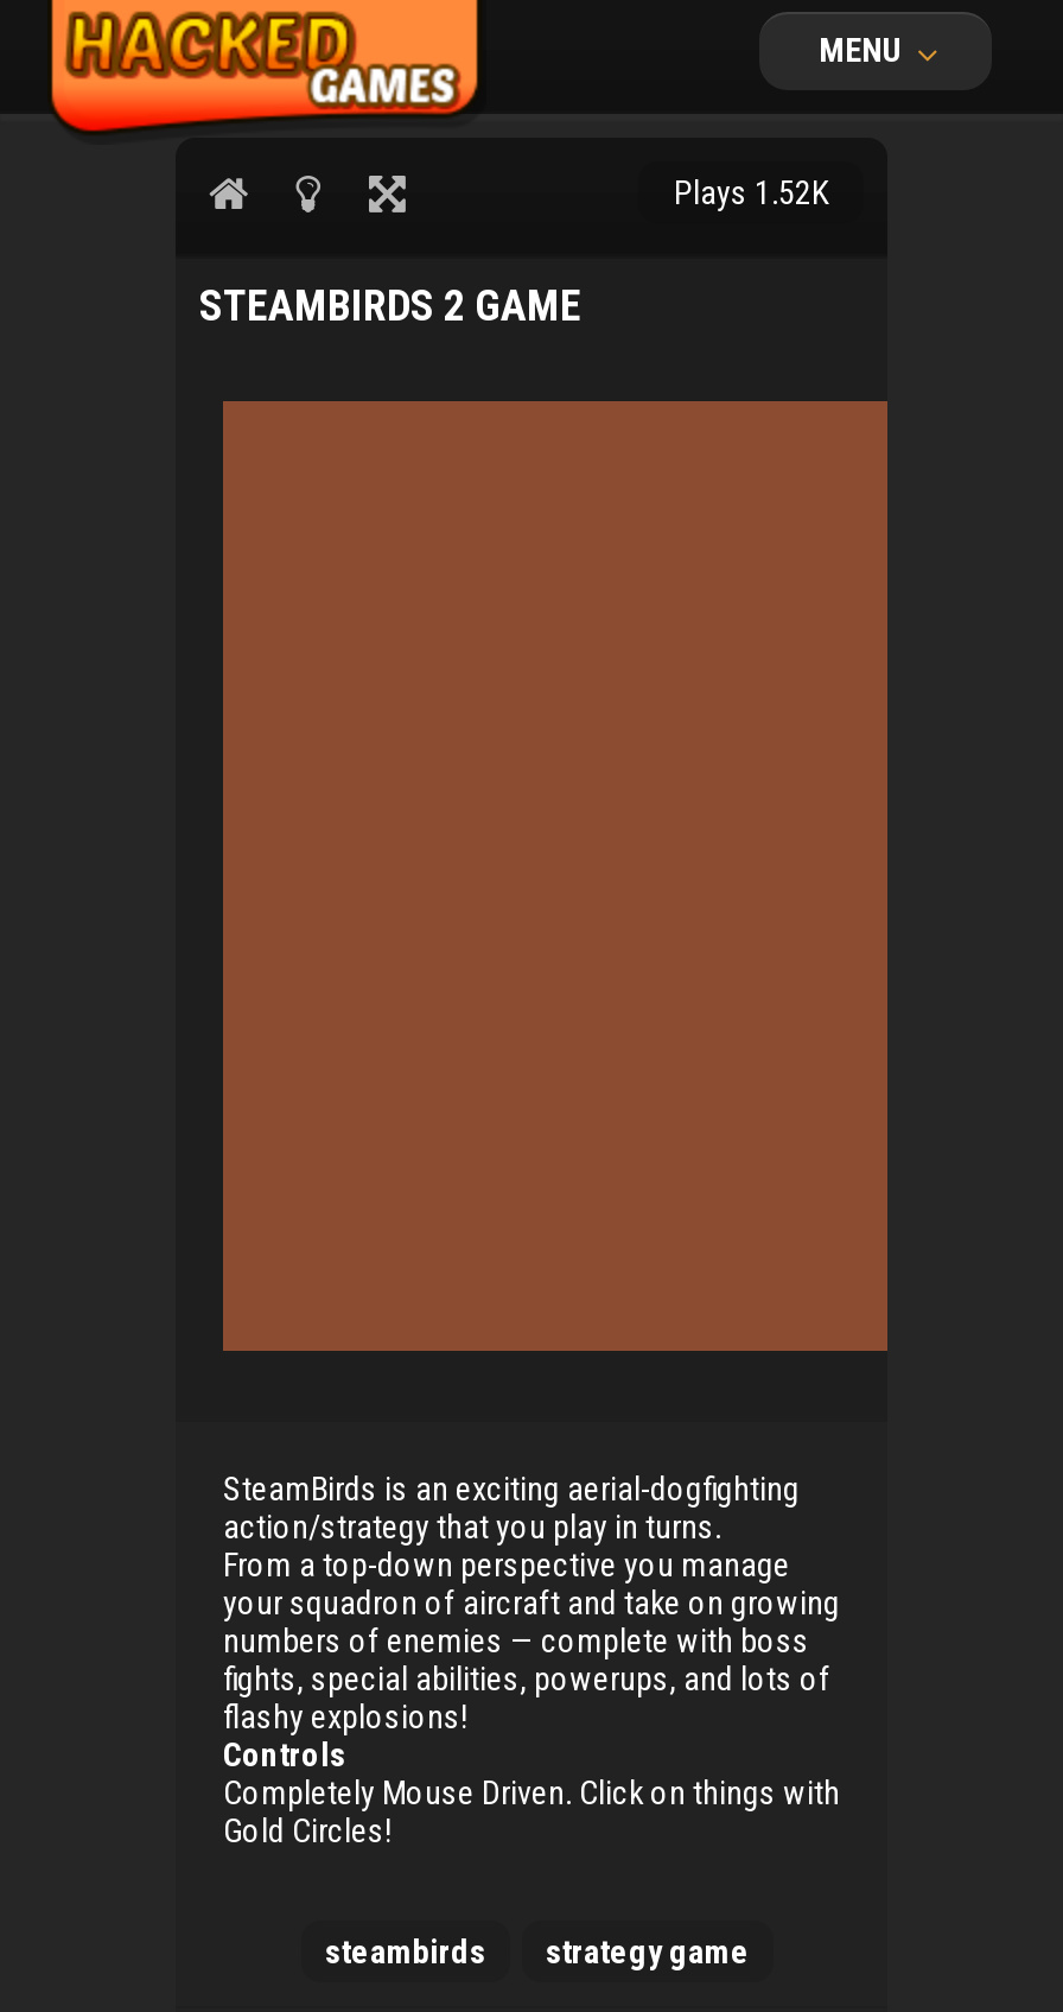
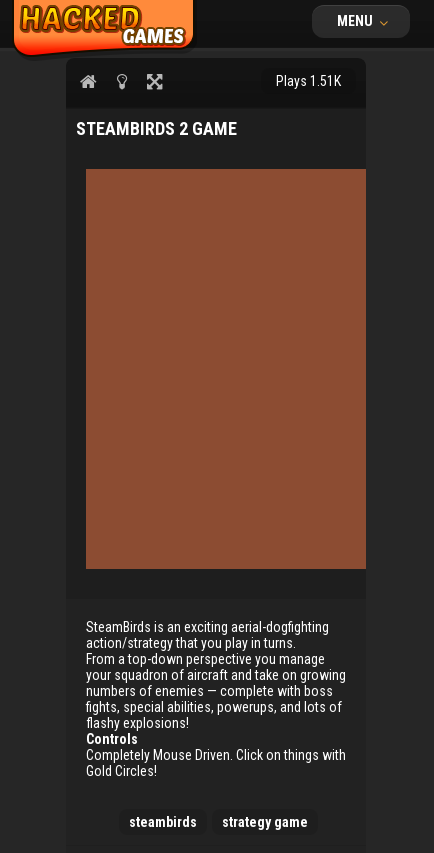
[674,173,828,211] Plays 1.52K -> [276,73,341,89] Plays 1.51K

